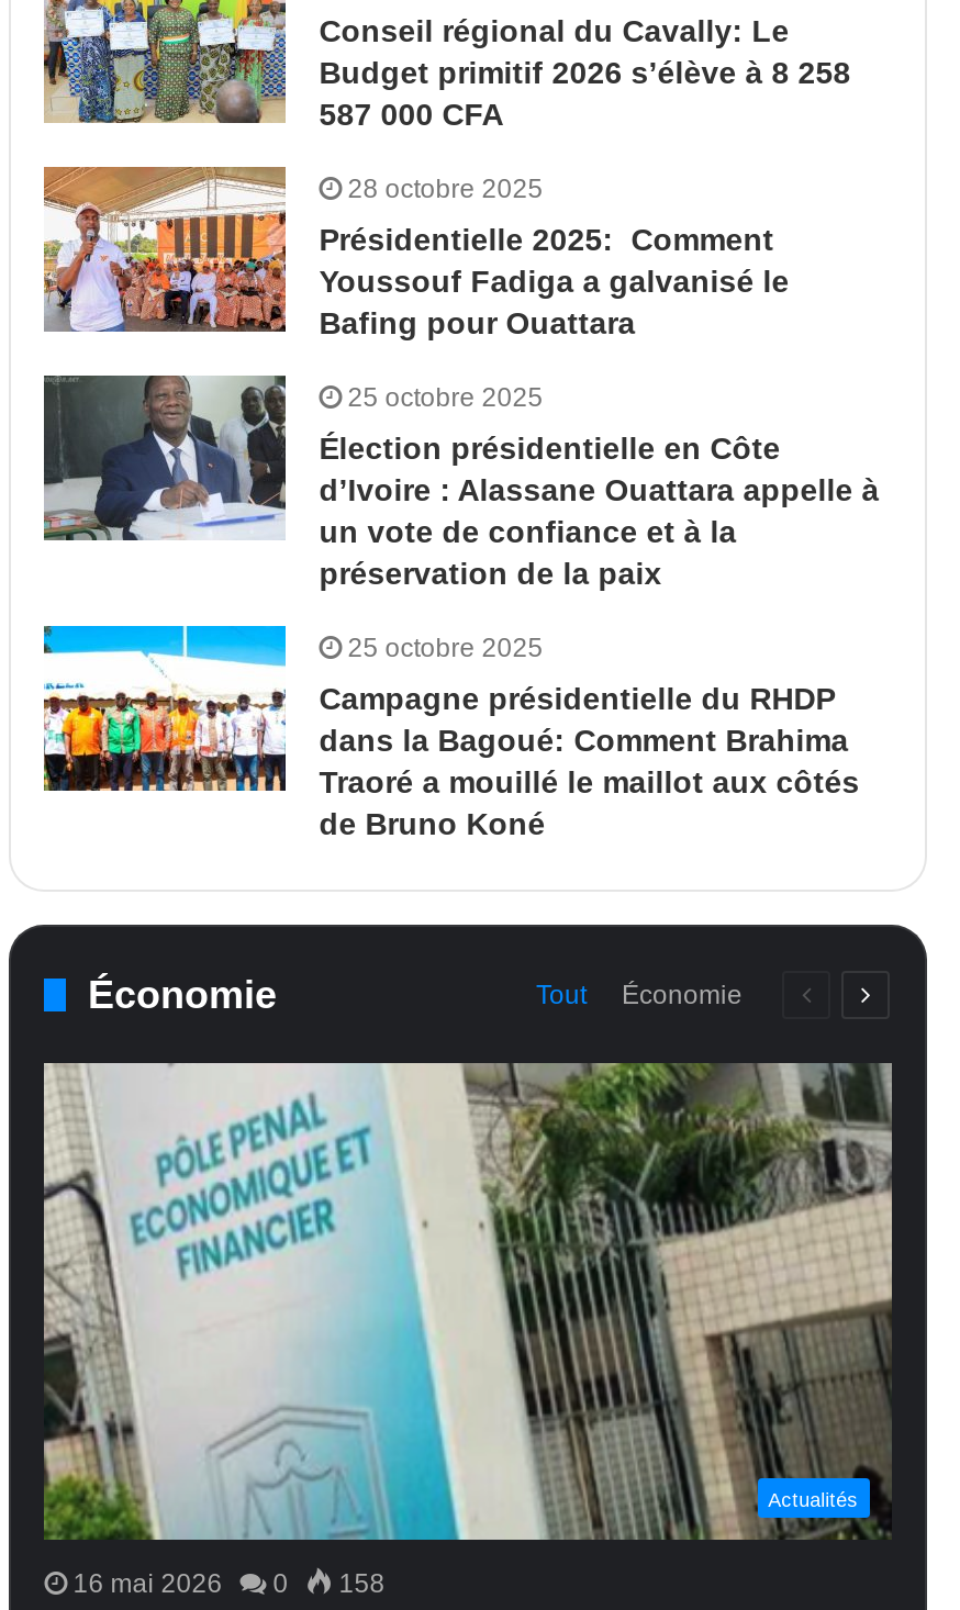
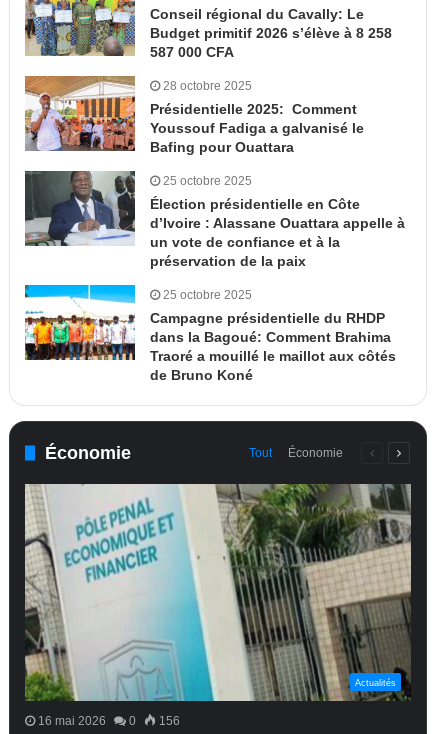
[73,1569,385,1600] 16 mai 2026 0 158 -> [38,714,180,728] 16 mai 2026 0 156

